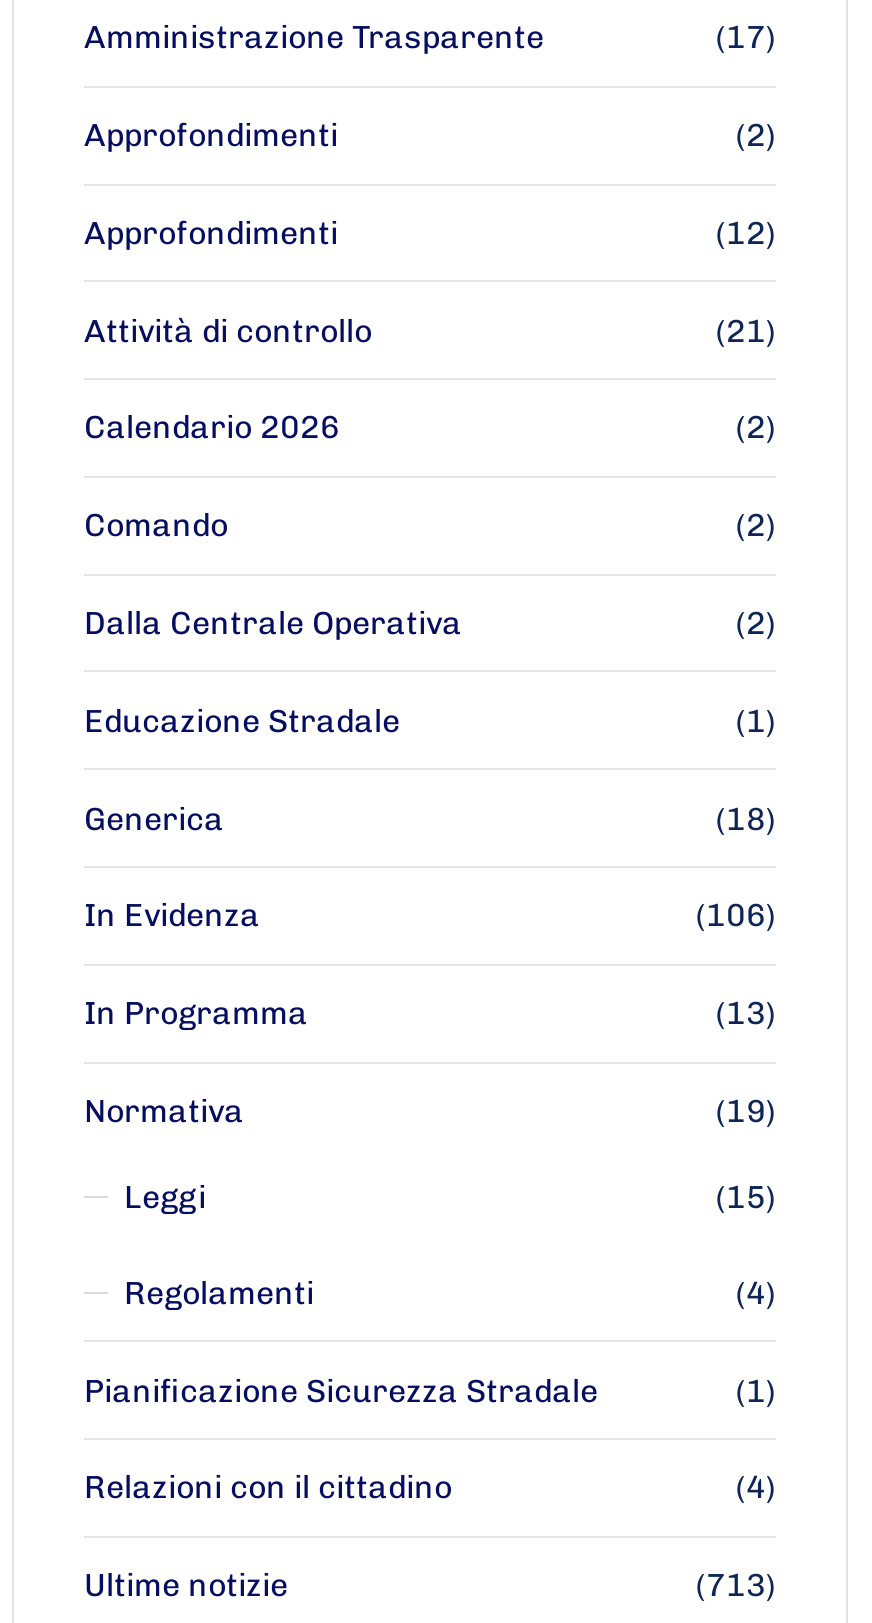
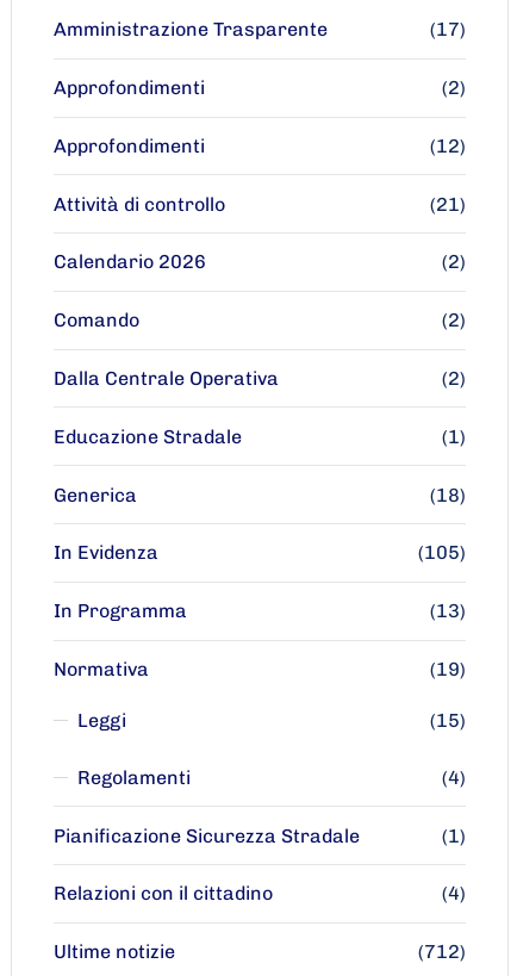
[696,897,776,935] (106) -> [418,542,466,564] (105)
[696,1566,776,1604] (713) -> [418,940,466,963] (712)

